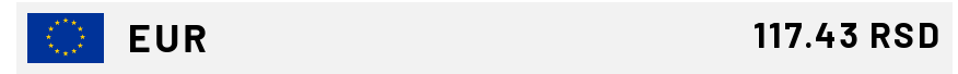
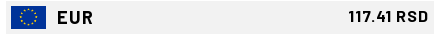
[753,12,942,54] 117.43 RSD -> [348,6,429,25] 117.41 RSD

